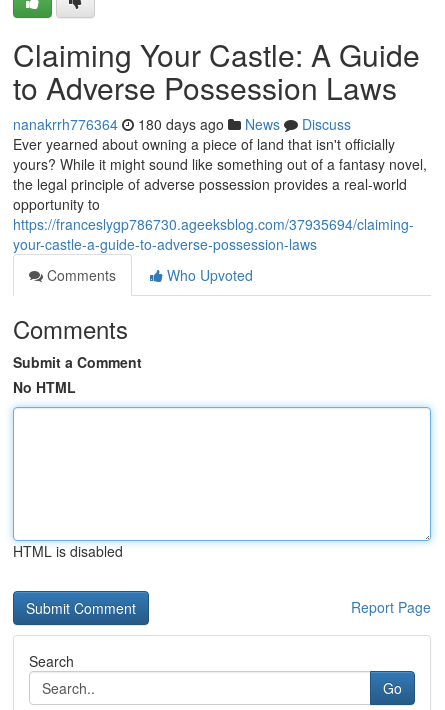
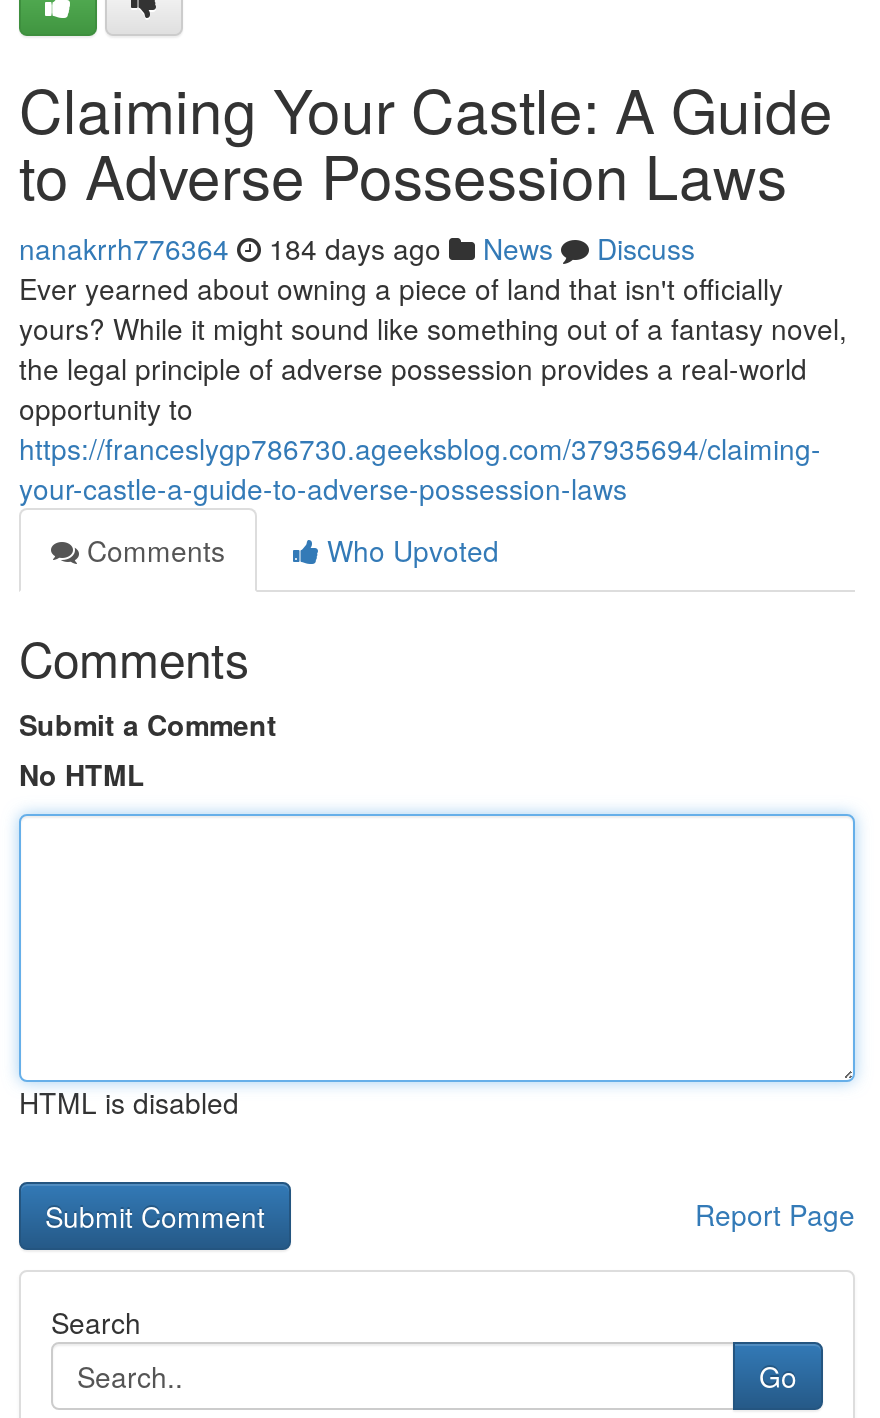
[13,114,351,134] nanakrrh776364 180 days ago News Discuss -> [19,228,695,268] nanakrrh776364 184 days ago News Discuss

